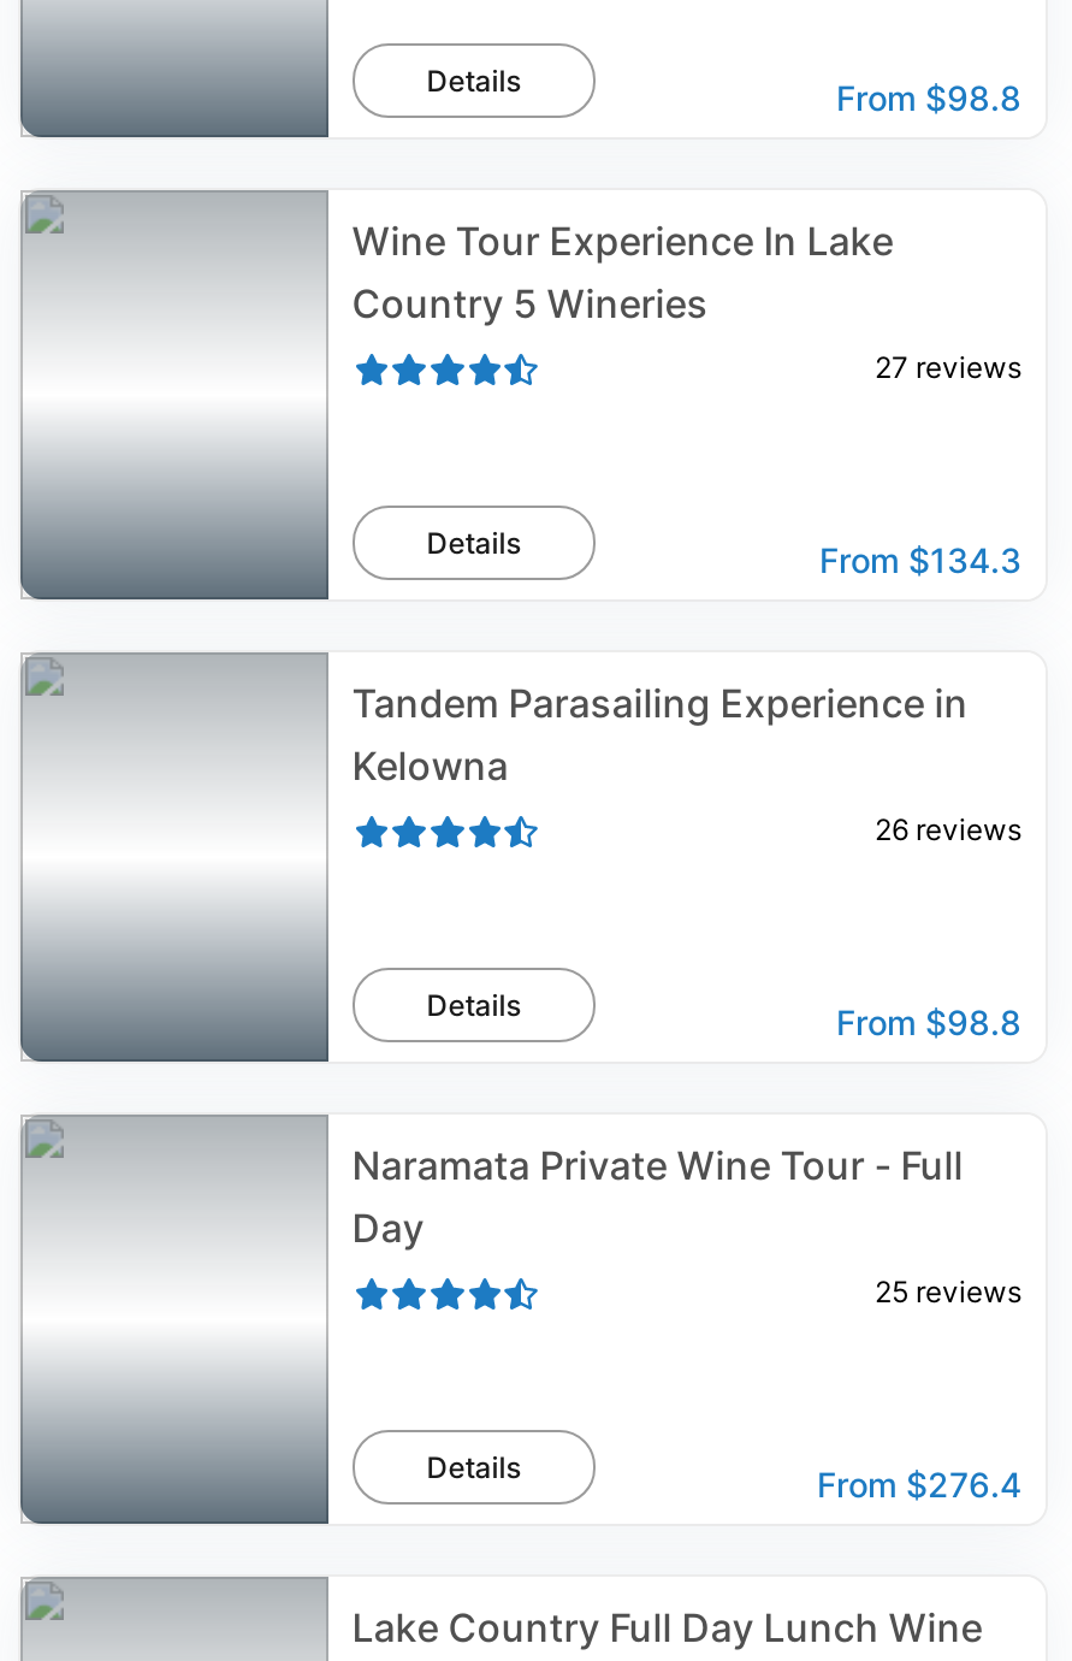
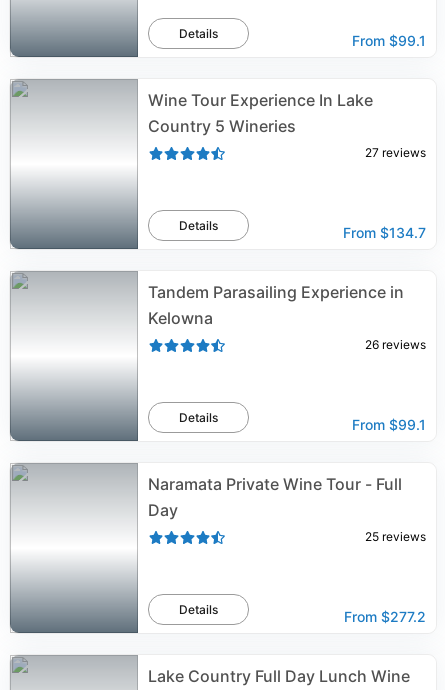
[836,77,1021,118] From $98.8 -> [352,32,426,49] From $99.1
[819,539,1021,580] From $134.3 -> [343,224,426,241] From $134.7
[836,1001,1021,1042] From $98.8 -> [352,416,426,433] From $99.1
[817,1464,1021,1505] From $276.4 -> [344,608,426,625] From $277.2

